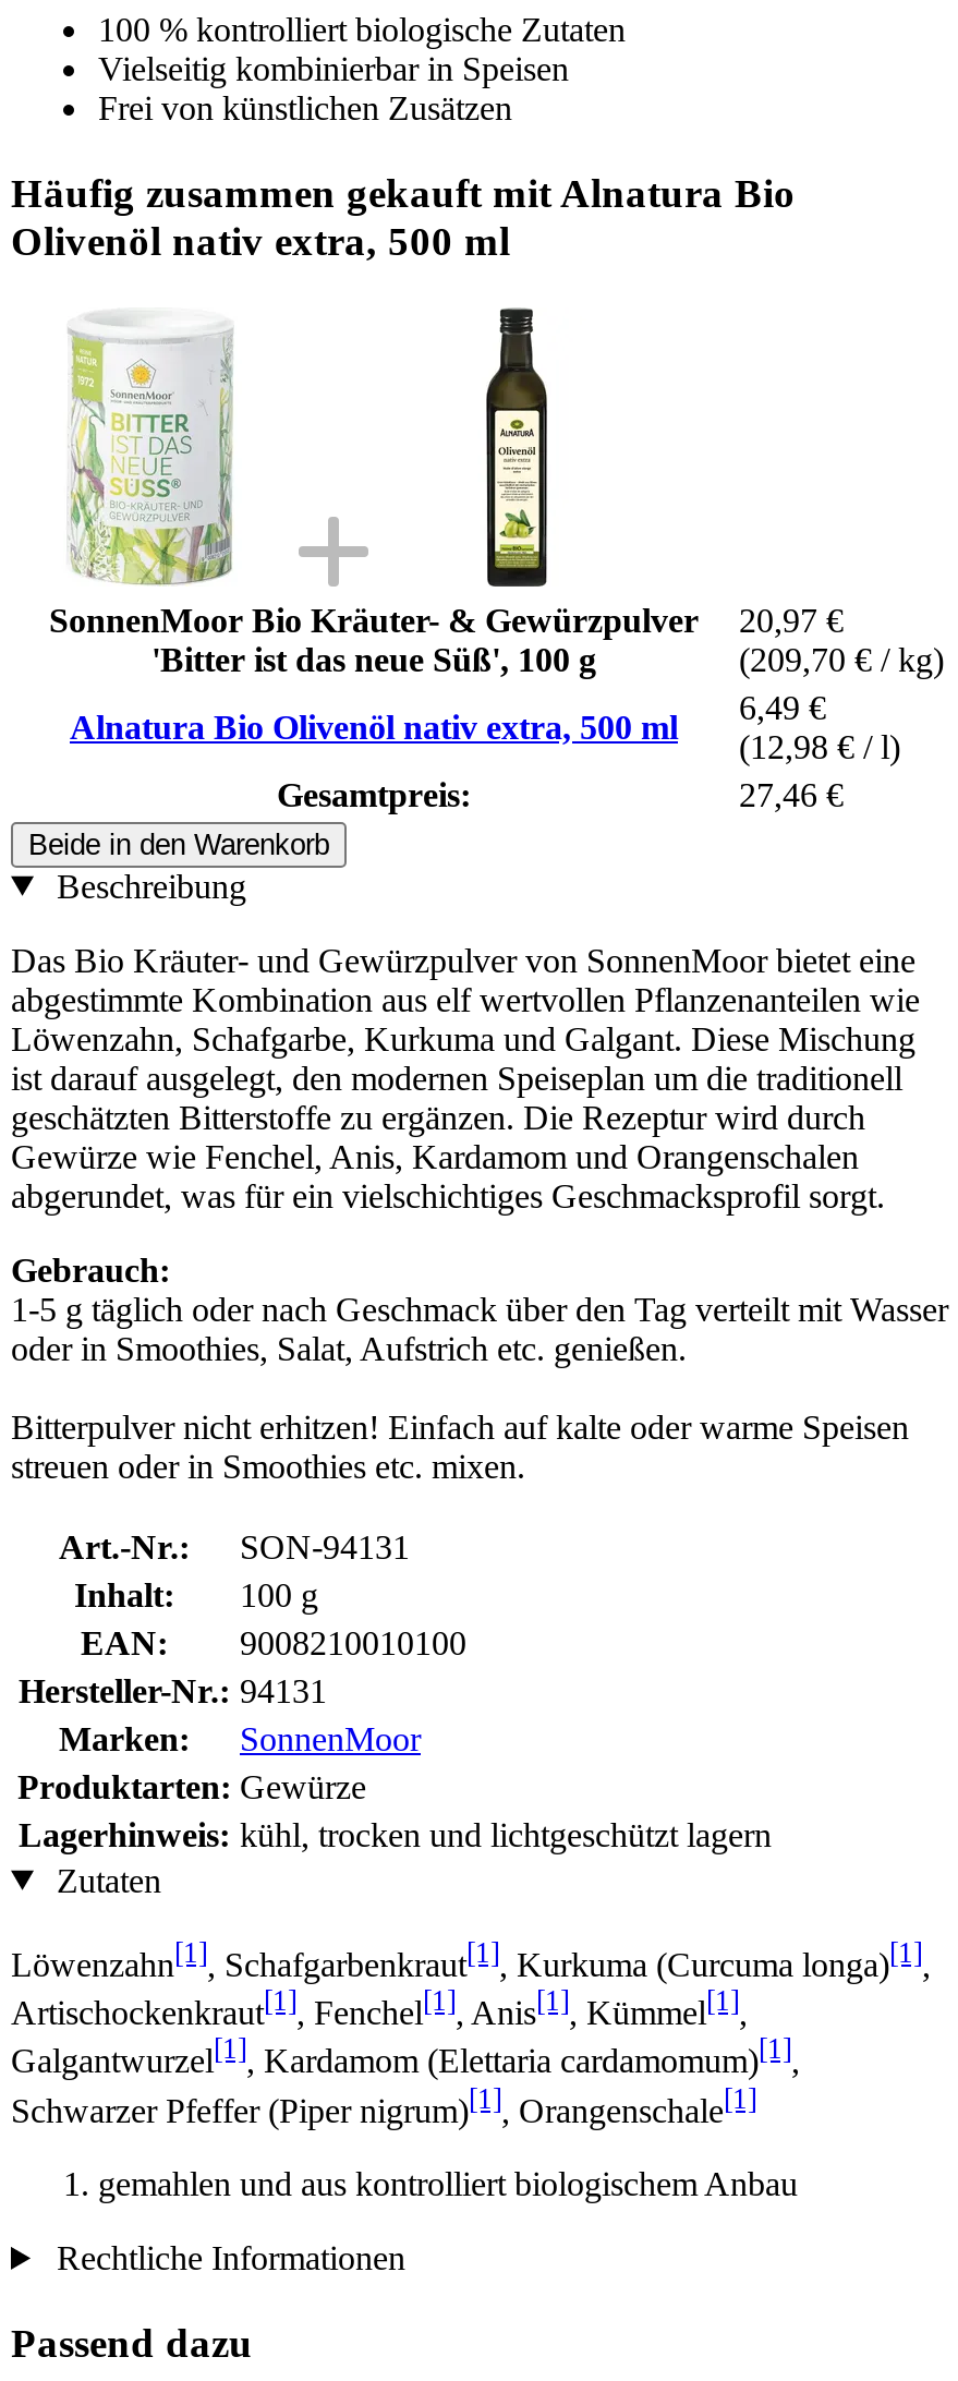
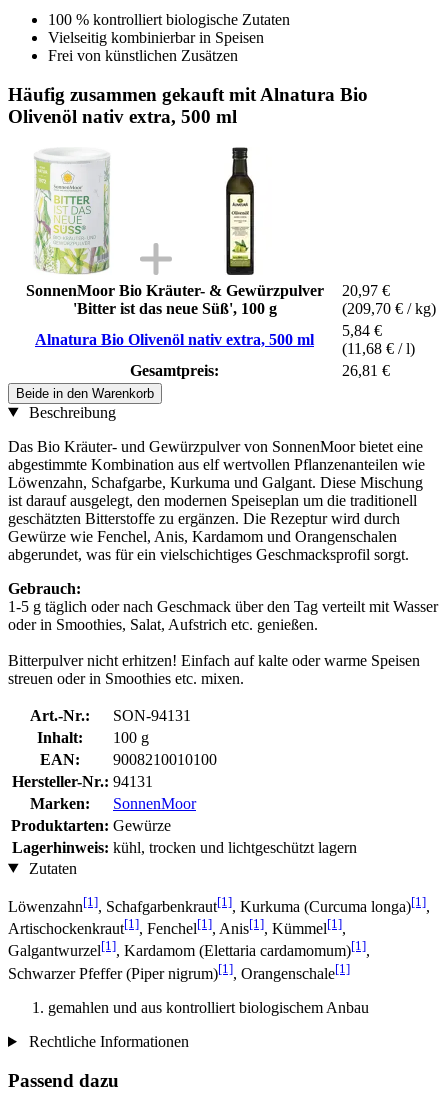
[739,688,826,725] 6,49 € -> [342,322,382,339] 5,84 €
[739,728,900,765] (12,98 € / l) -> [342,340,415,357] (11,68 € / l)
[739,776,844,813] 27,46 € -> [342,362,390,379] 26,81 €

